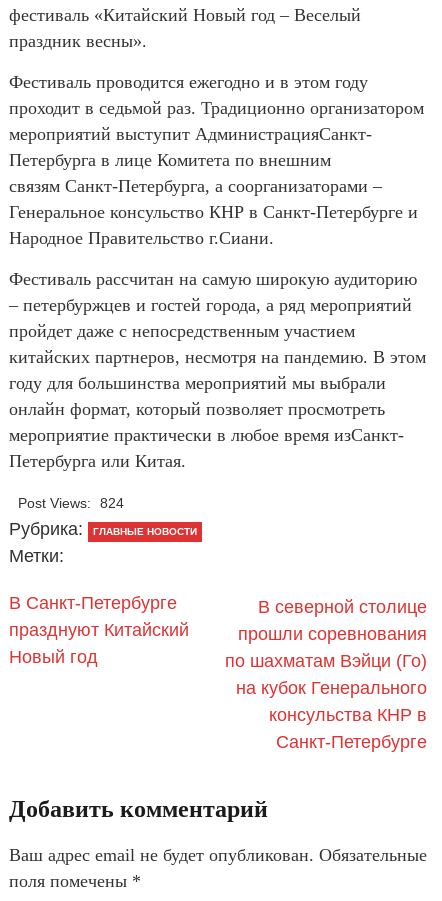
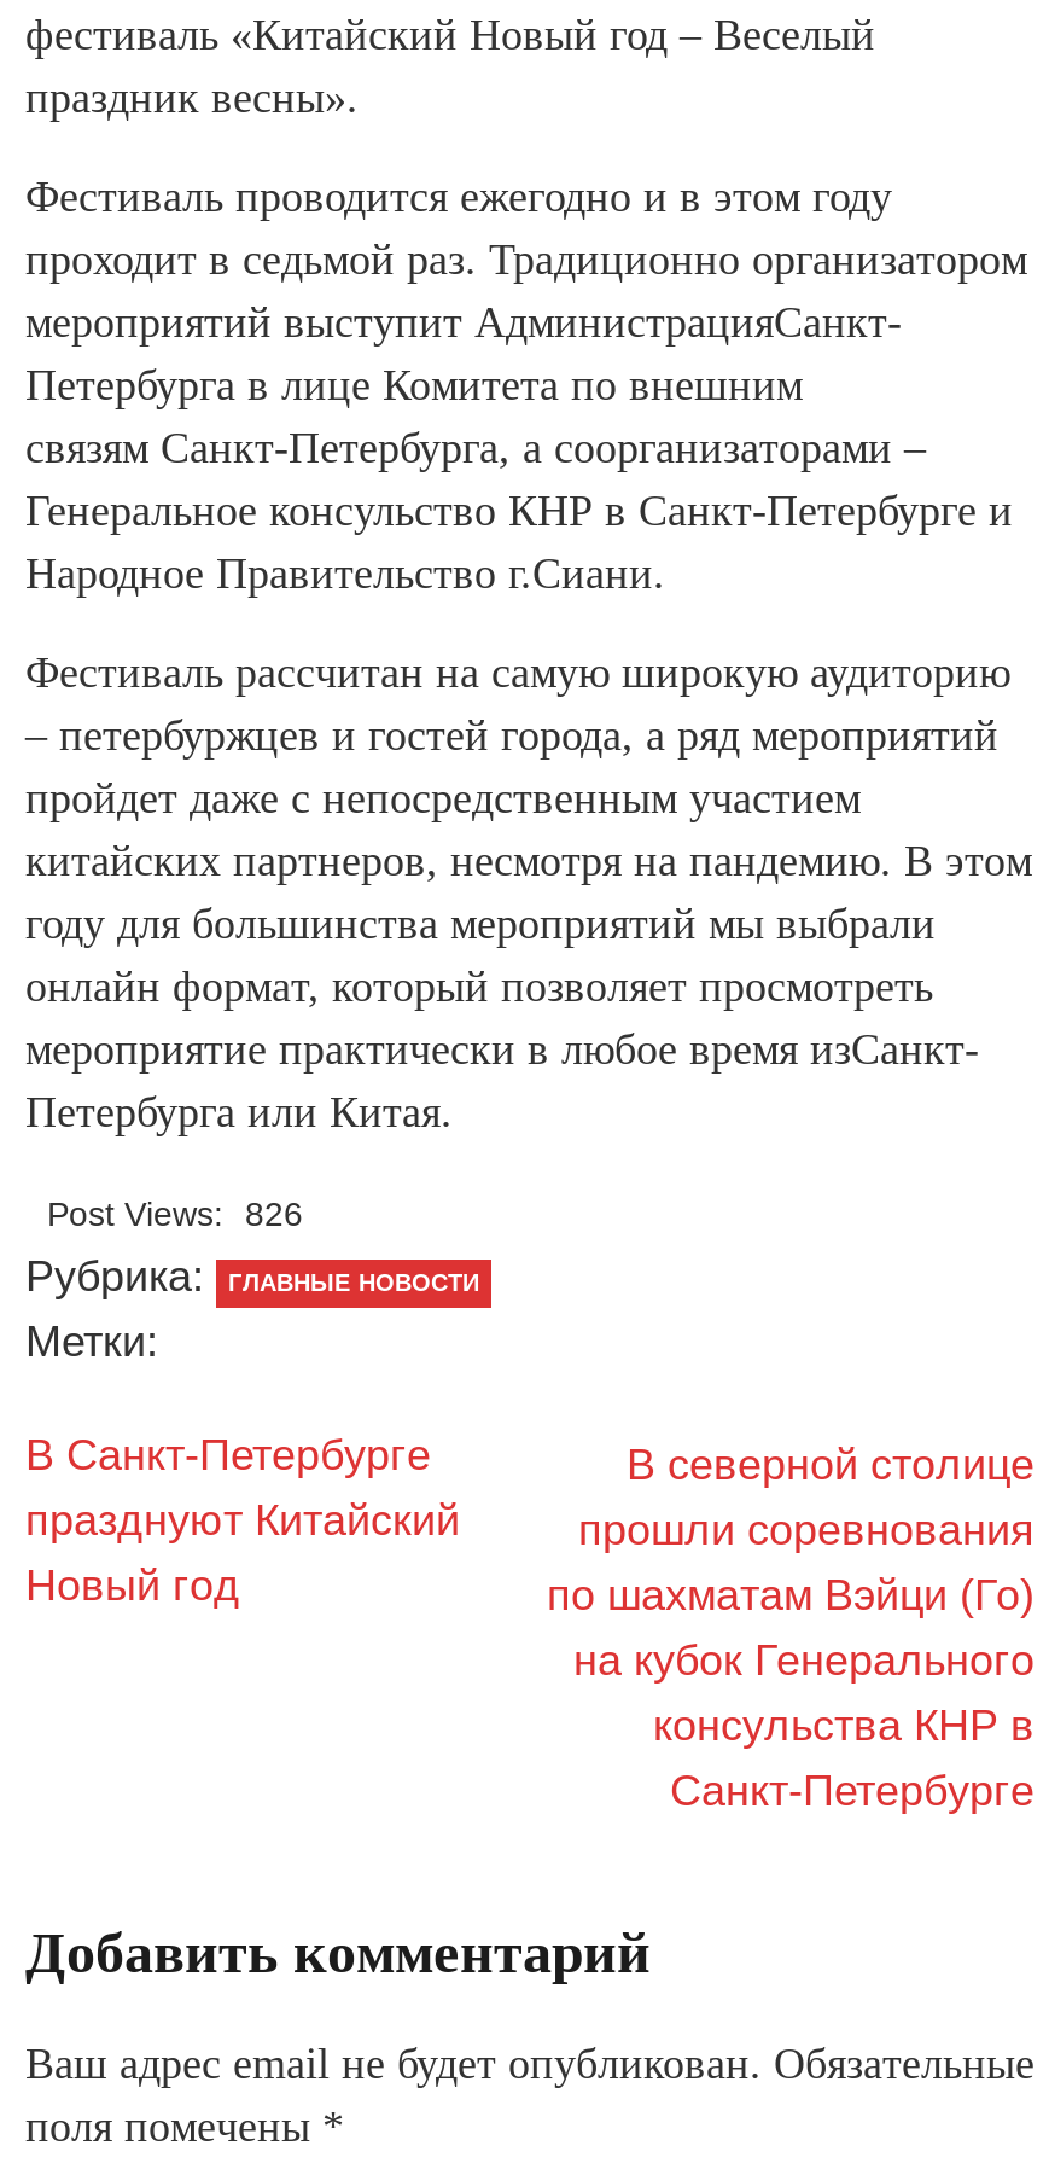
[18,495,124,511] Post Views: 824 -> [47,1194,303,1233] Post Views: 826

